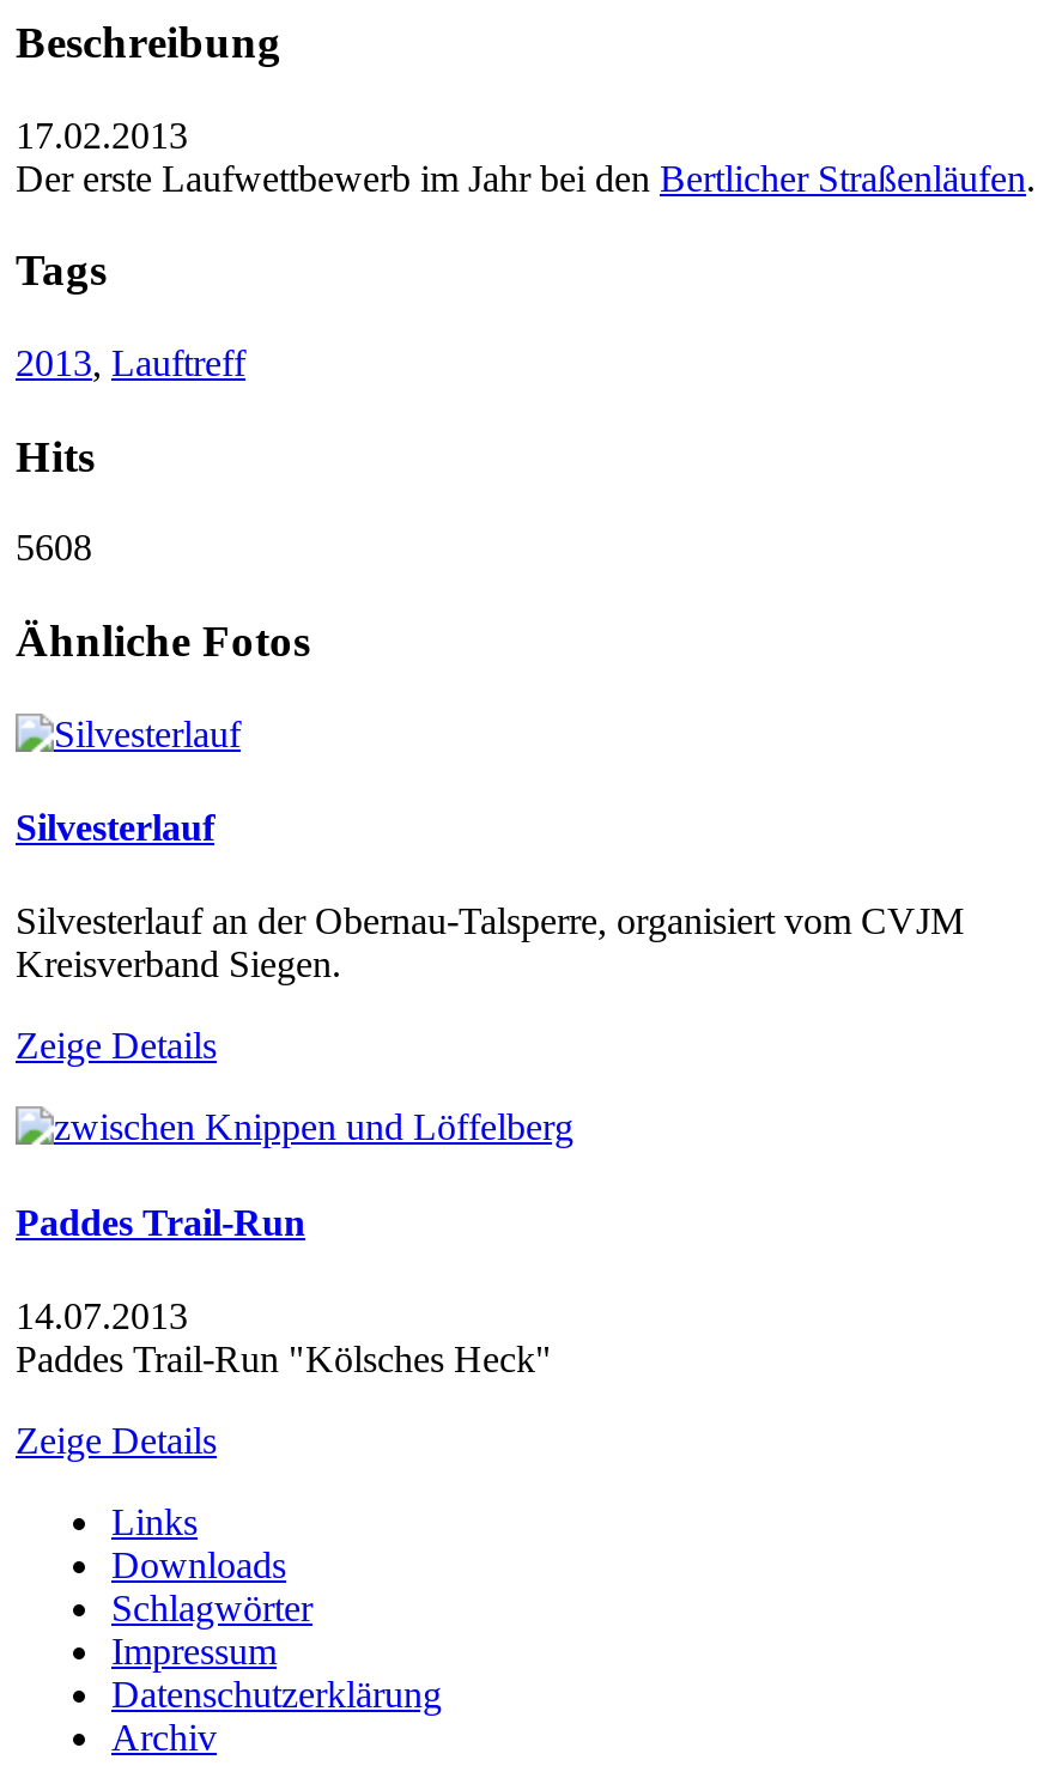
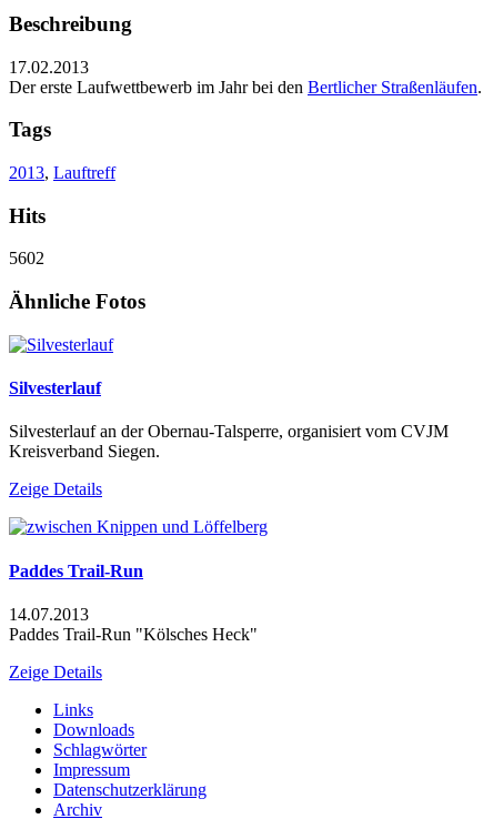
[16,528,92,569] 5608 -> [9,249,44,268] 5602

